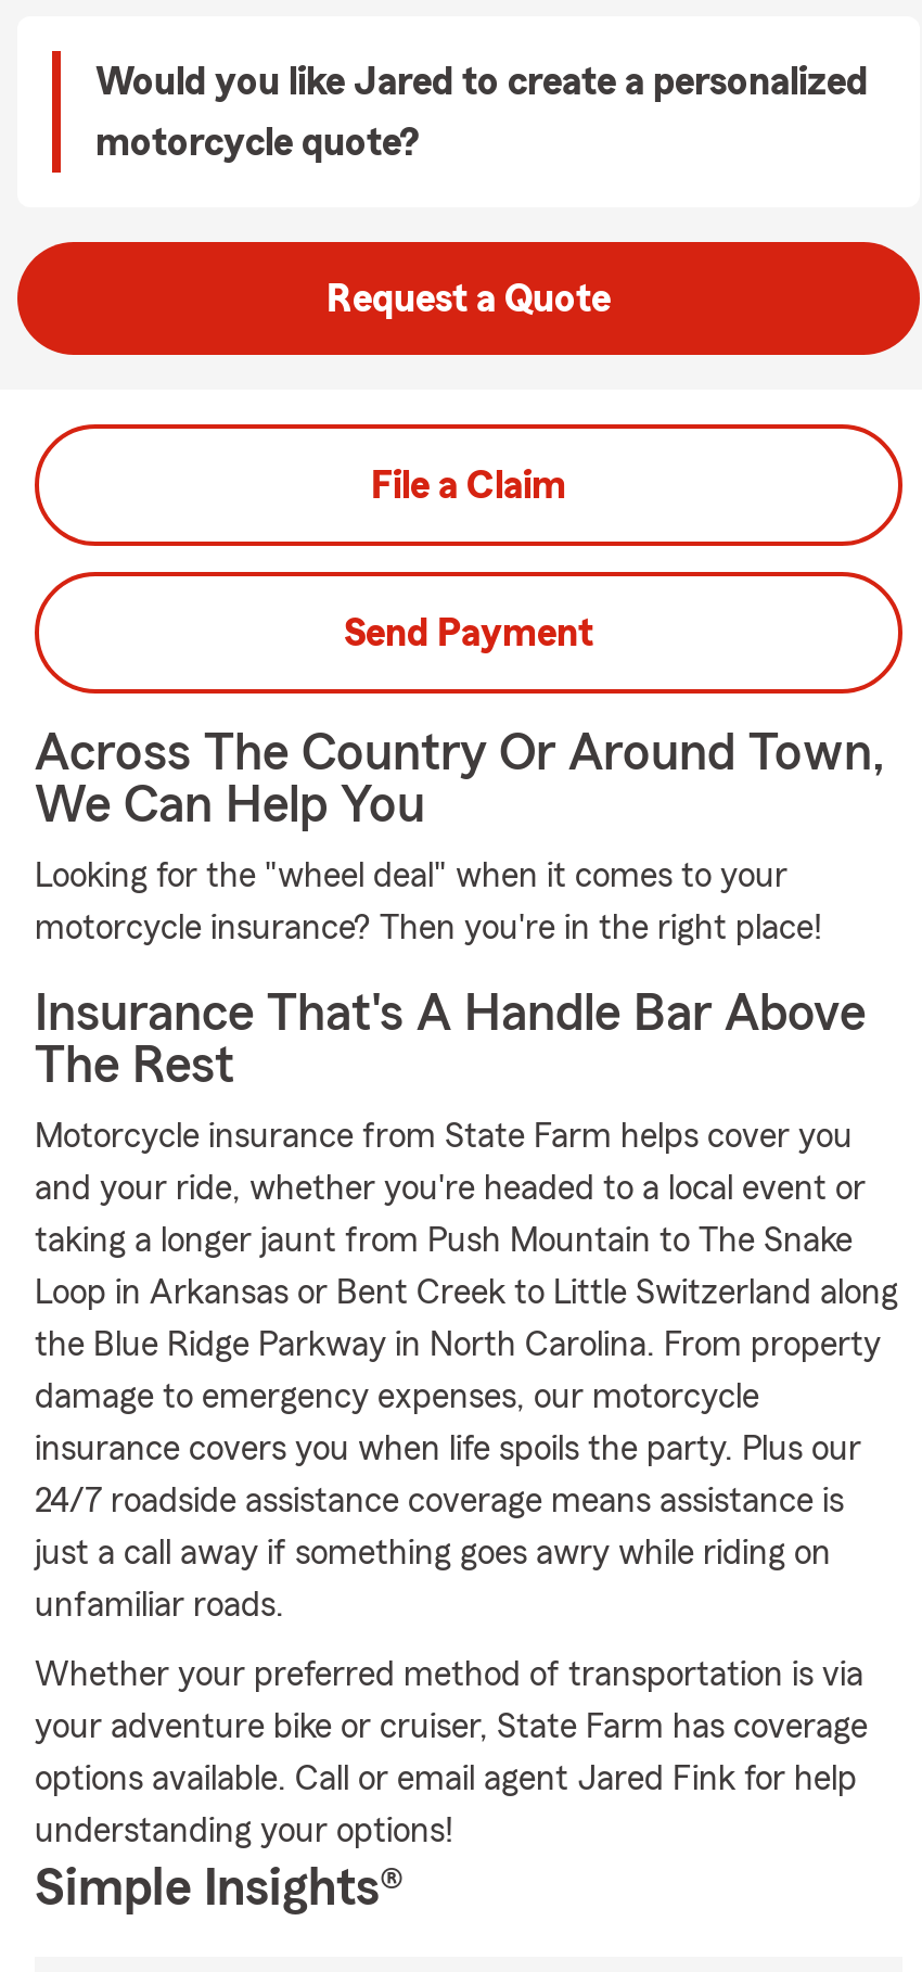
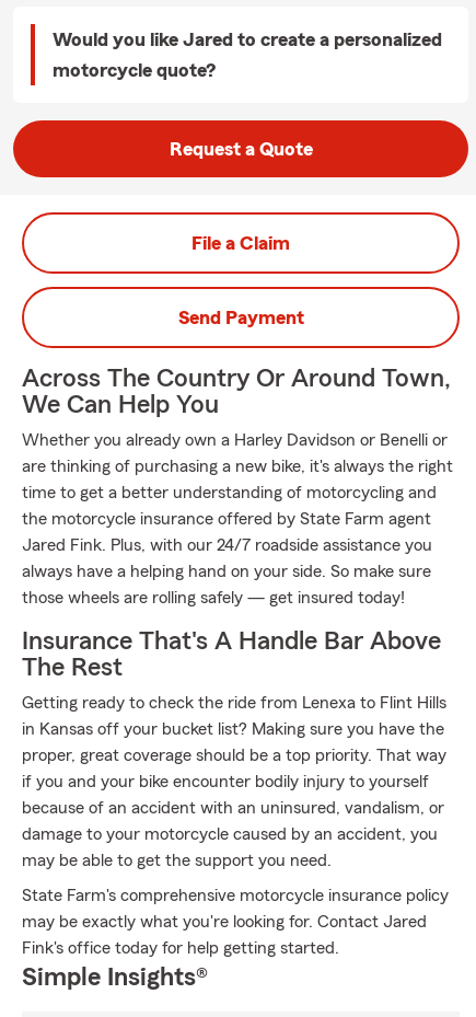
[35,858,822,945] Looking for the "wheel deal" when it comes to your | motorcycle insurance? Then you're in the right place! -> [22,431,453,606] Whether you already own a Harley Davidson or Benelli or | are thinking of purchasing a new bike, it's always the right | time to get a better understanding of motorcycling and | the motorcycle insurance offered by State Farm agent | Jared Fink. Plus, with our 24/7 roadside assistance you | always have a helping hand on your side. So make sure | those wheels are rolling safely — get insured today!
moved [35,989,866,1093] -> [22,628,441,681]: Insurance That's A Handle Bar Above | The Rest
[35,1119,898,1848] Motorcycle insurance from State Farm helps cover you | and your ride, whether you're headed to a local event or | taking a longer jaunt from Push Mountain to The Snake | Loop in Arkansas or Bent Creek to Little Switzerland along | the Blue Ridge Parkway in North Carolina. From property | damage to emergency expenses, our motorcycle | insurance covers you when life spoils the party. Plus our | 24/7 roadside assistance coverage means assistance is | just a call away if something goes awry while riding on | unfamiliar roads. | Whether your preferred method of transportation is via | your adventure bike or cruiser, State Farm has coverage | options available. Call or email agent Jared Fink for help | understanding your options! -> [22,694,449,957] Getting ready to check the ride from Lenexa to Flint Hills | in Kansas off your bucket list? Making sure you have the | proper, great coverage should be a top priority. That way | if you and your bike encounter bodily injury to yourself | because of an accident with an uninsured, vandalism, or | damage to your motorcycle caused by an accident, you | may be able to get the support you need. | State Farm's comprehensive motorcycle insurance policy | may be exactly what you're looking for. Contact Jared | Fink's office today for help getting started.

